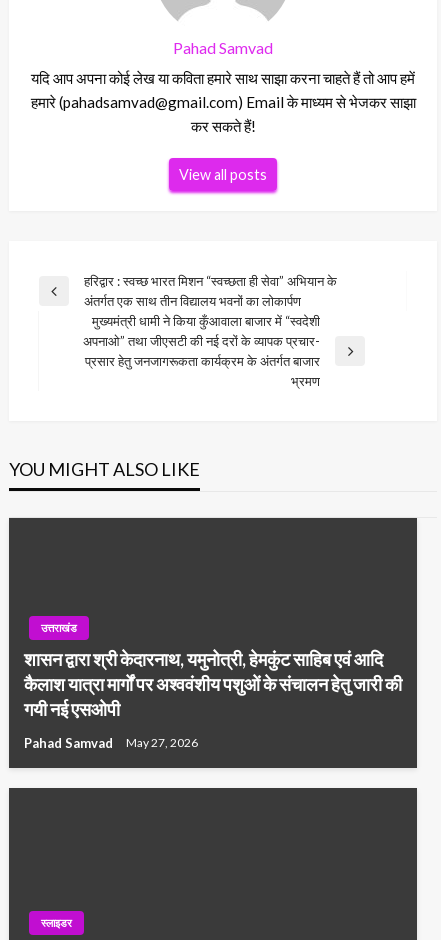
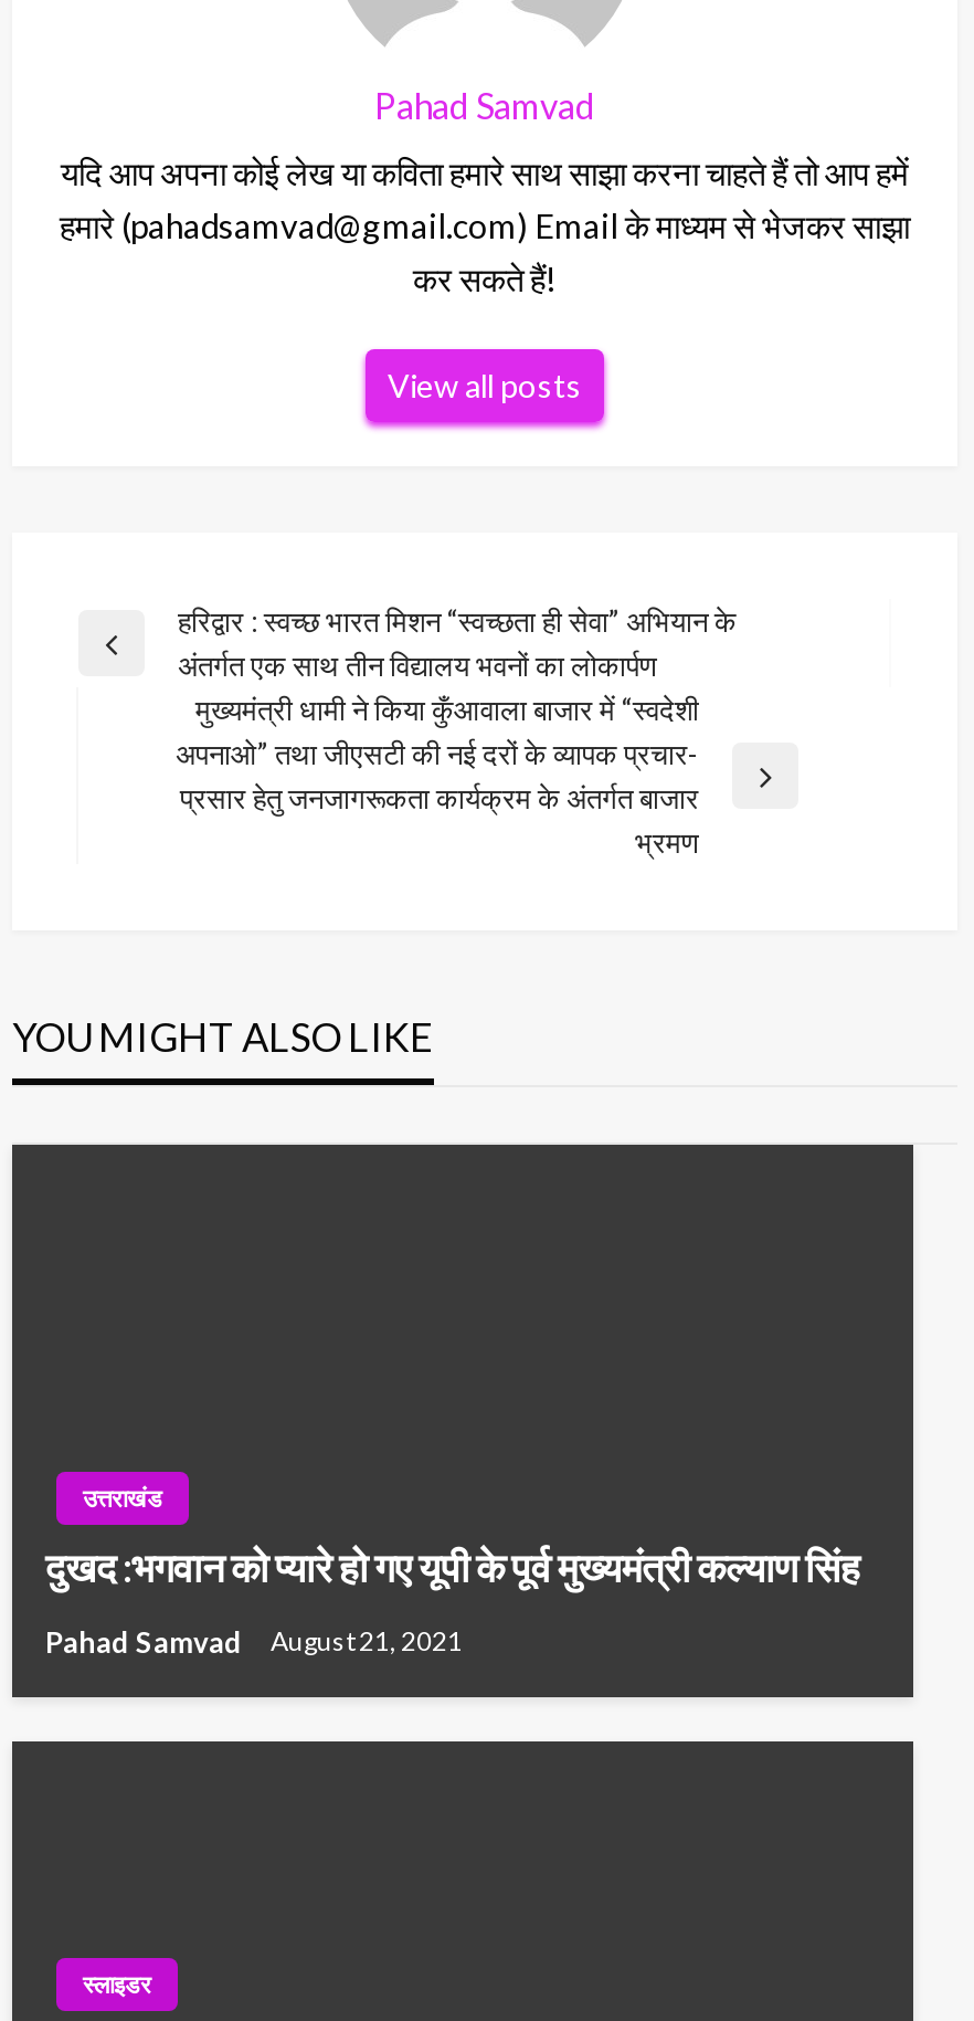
moved [41,621,77,634] -> [83,1484,162,1512]: उत्तराखंड
[24,648,402,720] शासन द्वारा श्री केदारनाथ, यमुनोत्री, हेमकुंट साहिब एवं आदि | कैलाश यात्रा मार्गों पर अश्ववंशीय पशुओं के संचालन हेतु जारी की | गयी नई एसओपी -> [45,1543,860,1592] दुखद :भगवान को प्यारे हो गए यूपी के पूर्व मुख्‍यमंत्री कल्‍याण स‍िंह
[24,735,198,751] Pahad Samvad May 27, 2026 -> [45,1625,463,1660] Pahad Samvad August 21, 2021

